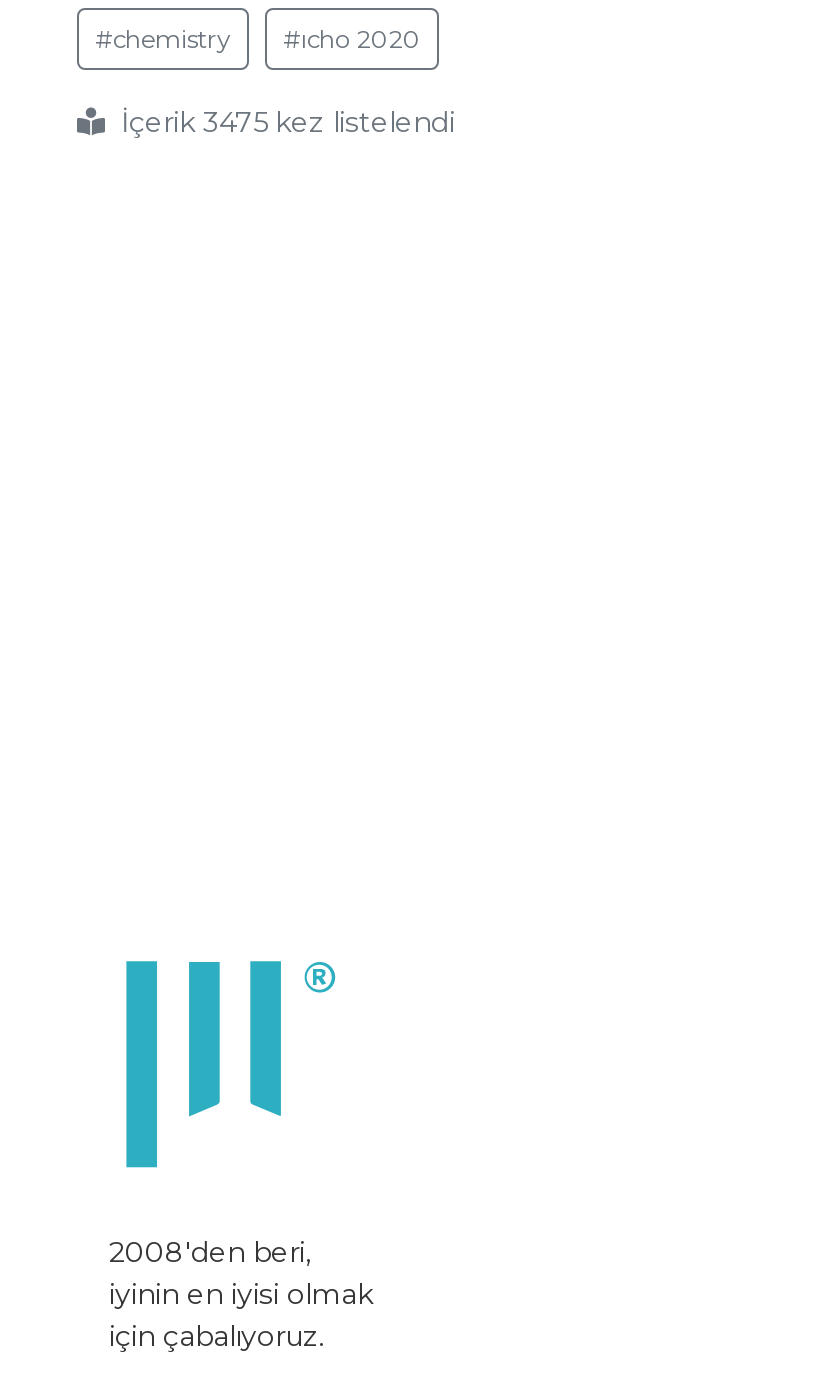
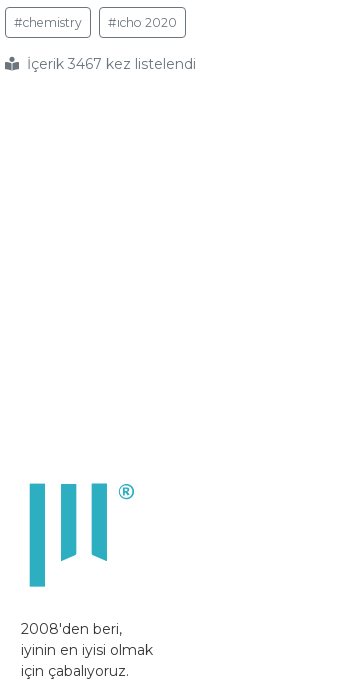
[121,104,455,140] İçerik 3475 kez listelendi -> [27,55,196,73] İçerik 3467 kez listelendi

